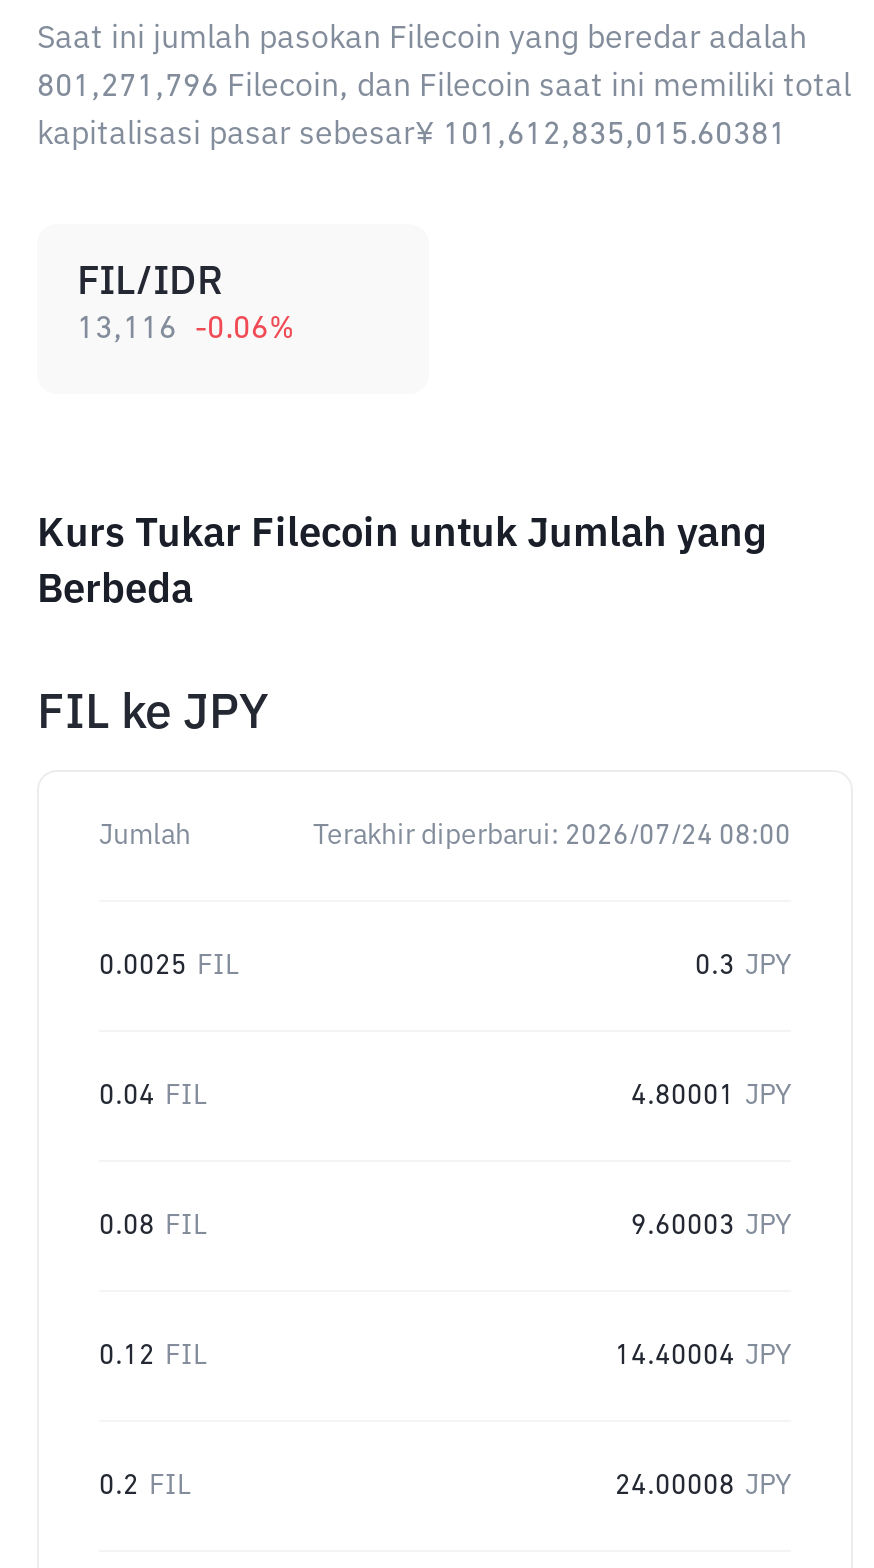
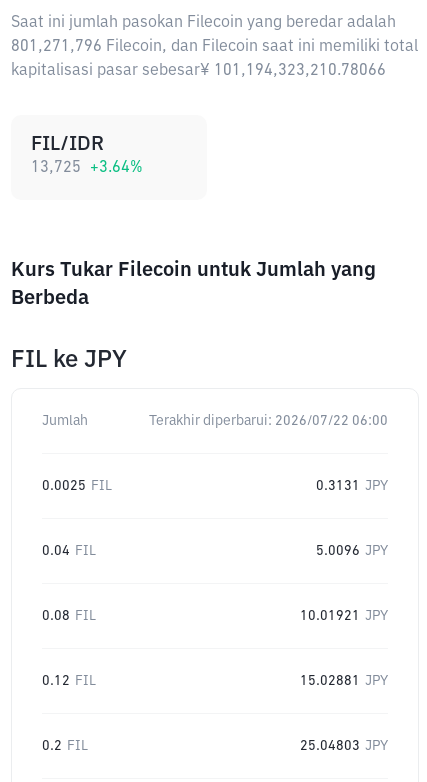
[37,120,787,152] kapitalisasi pasar sebesar¥ 101,612,835,015.60381 -> [11,63,386,79] kapitalisasi pasar sebesar¥ 101,194,323,210.78066
[77,314,295,346] 13,116 -0.06% -> [31,160,143,176] 13,725 +3.64%
[313,822,791,850] Terakhir diperbarui: 2026/07/24 08:00 -> [149,414,388,428] Terakhir diperbarui: 2026/07/22 06:00
[695,952,791,980] 0.3 JPY -> [316,479,388,493] 0.3131 JPY
[631,1082,791,1110] 4.80001 JPY -> [316,544,388,558] 5.0096 JPY
[631,1212,791,1240] 9.60003 JPY -> [300,609,388,623] 10.01921 JPY
[615,1342,791,1370] 14.40004 JPY -> [300,674,388,688] 15.02881 JPY
[615,1472,791,1500] 24.00008 JPY -> [300,739,388,753] 25.04803 JPY

